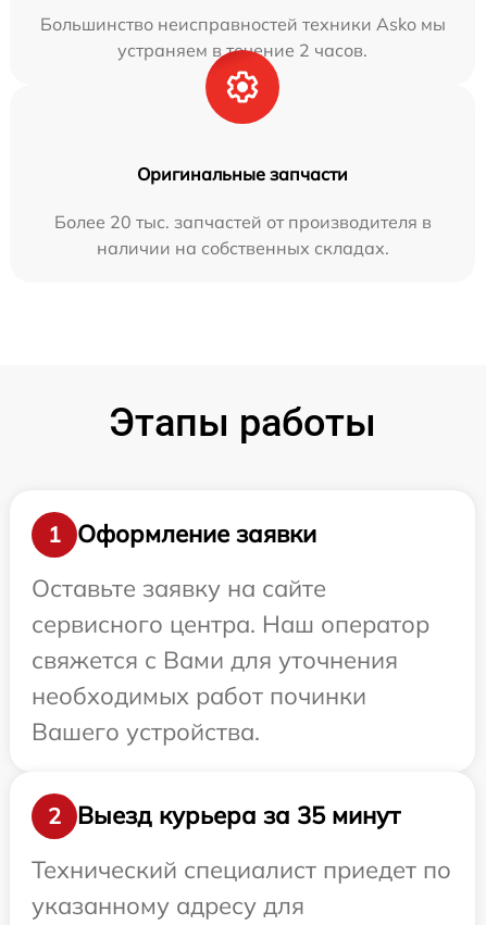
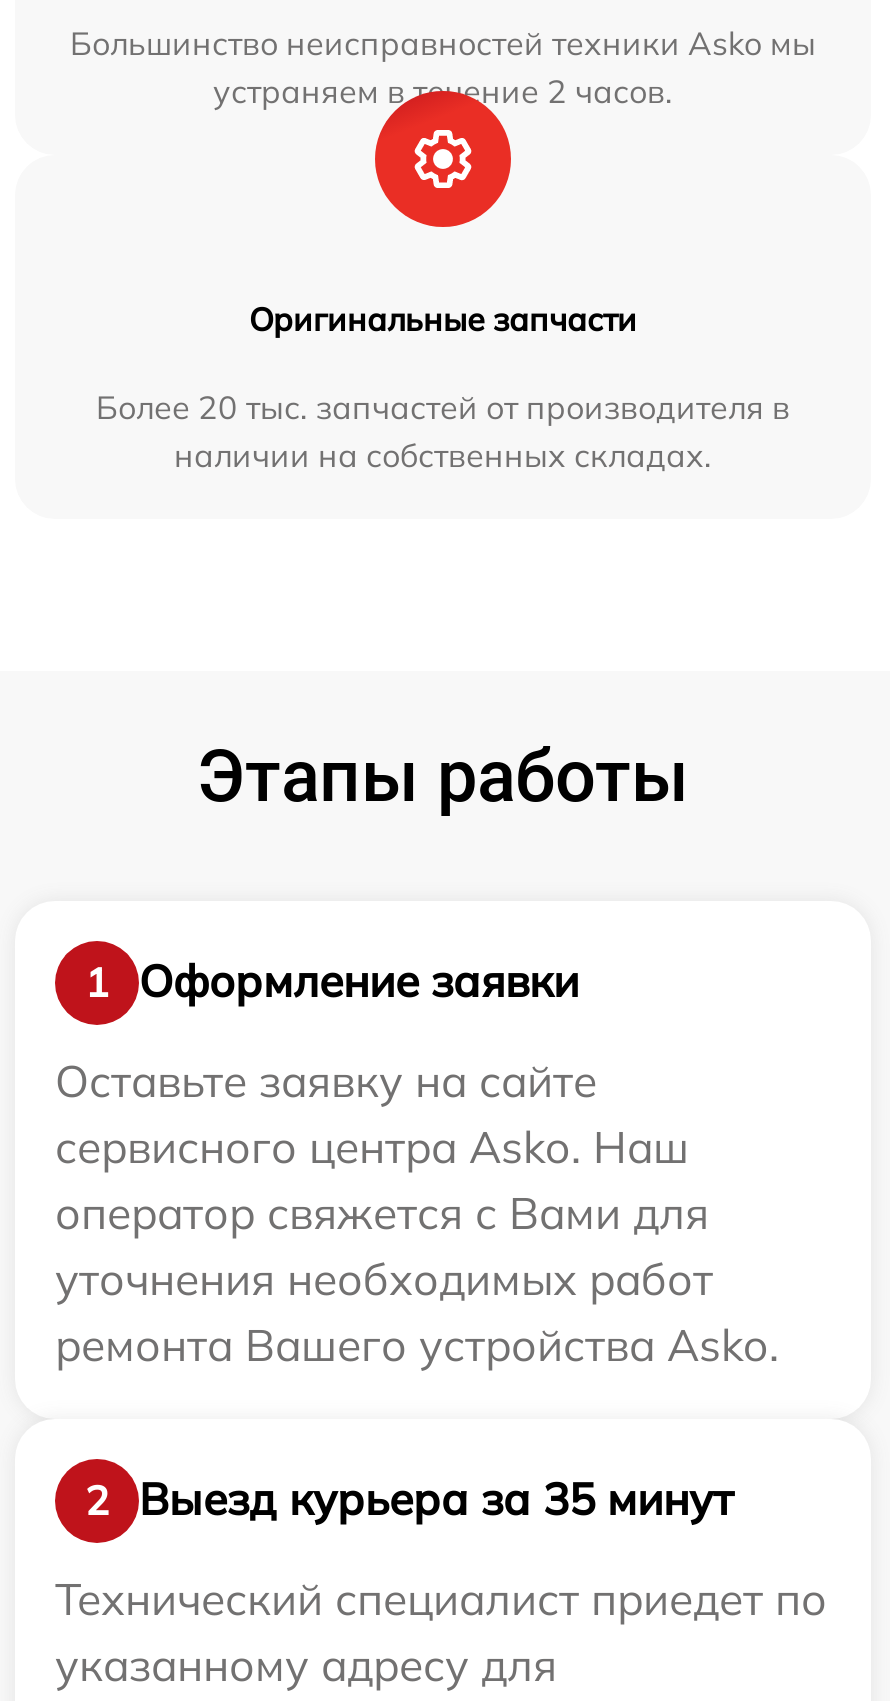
[32,608,429,746] сервисного центра. Наш оператор | свяжется с Вами для уточнения | необходимых работ починки | Вашего устройства. -> [55,1118,779,1372] сервисного центра Asko. Наш | оператор свяжется с Вами для | уточнения необходимых работ | ремонта Вашего устройства Asko.

